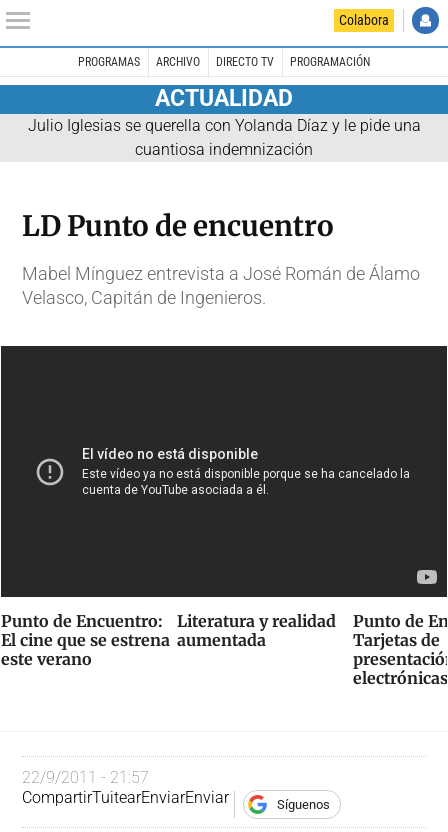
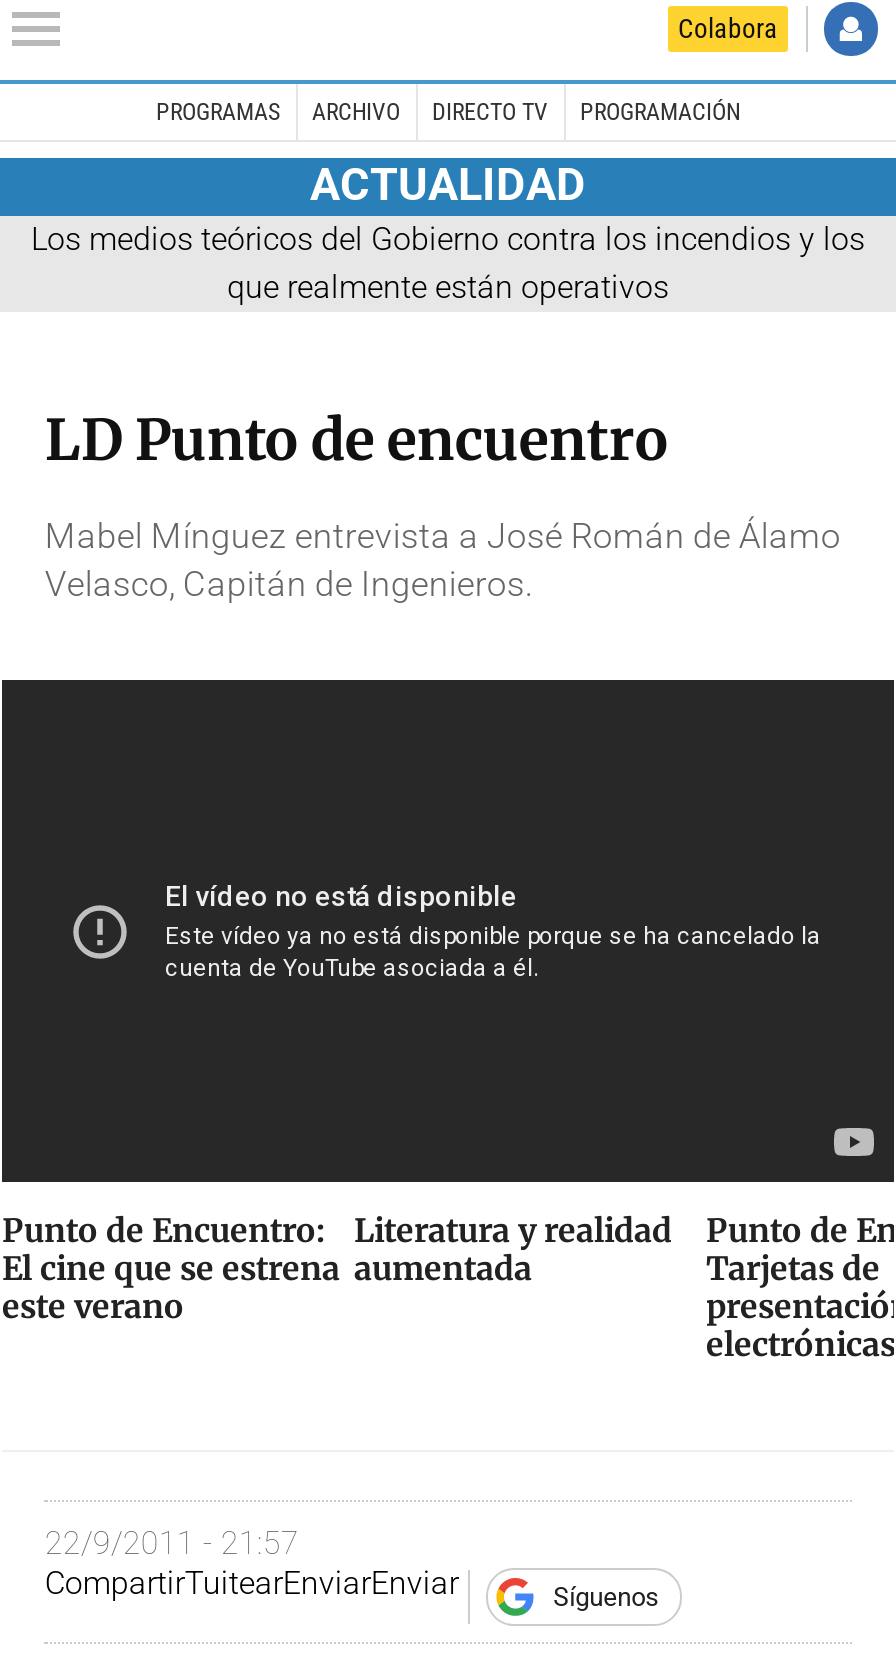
[27,116,420,159] Julio Iglesias se querella con Yolanda Díaz y le pide una | cuantiosa indemnización -> [31,219,865,305] Los medios teóricos del Gobierno contra los incendios y los | que realmente están operativos

